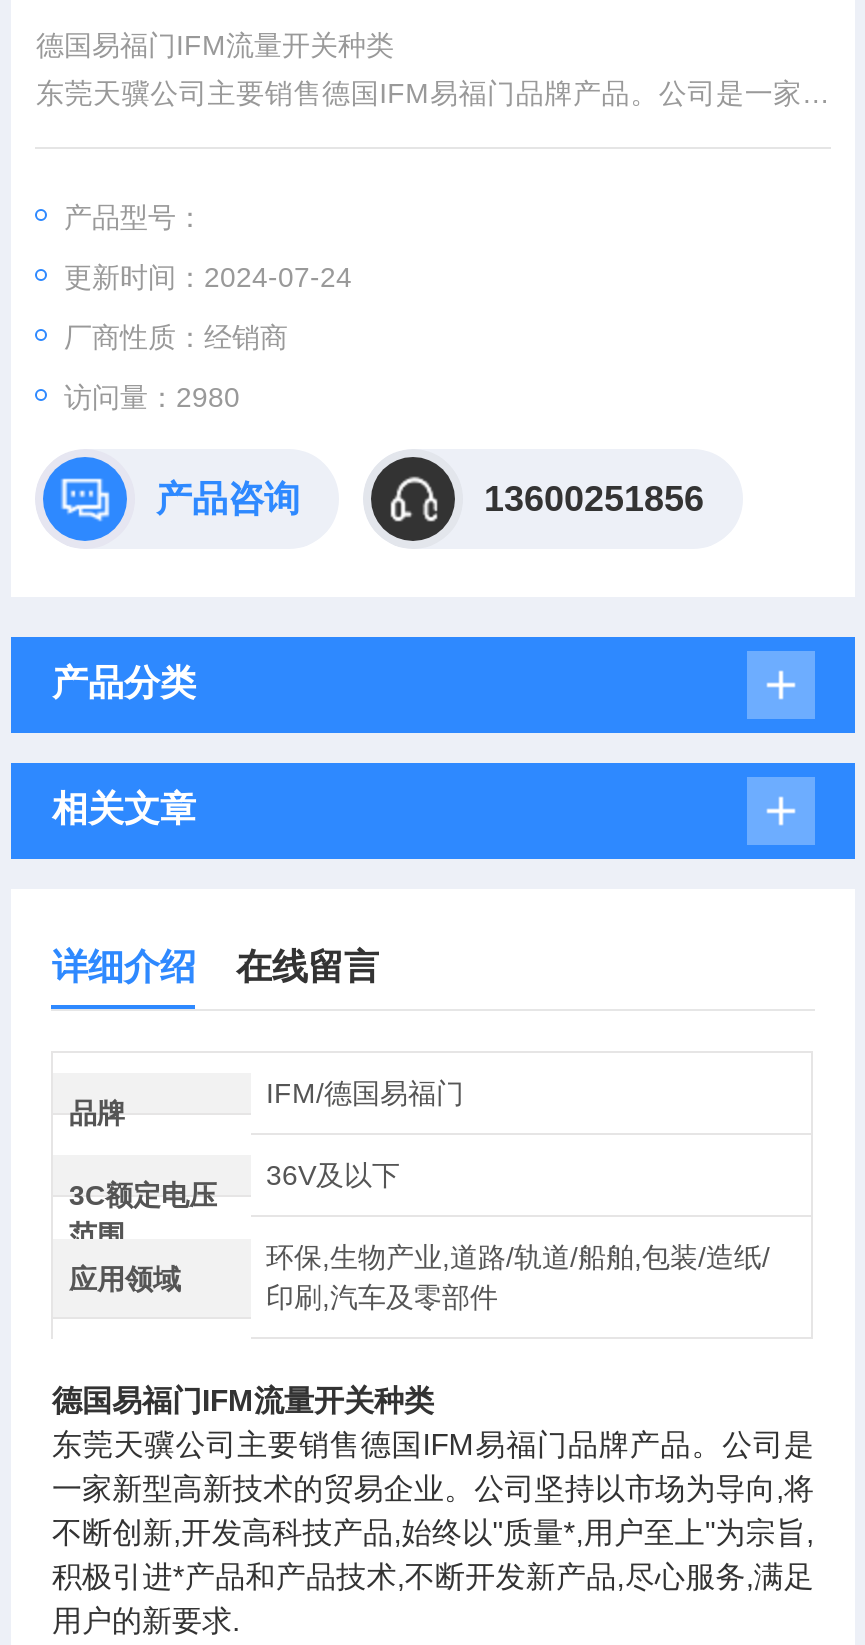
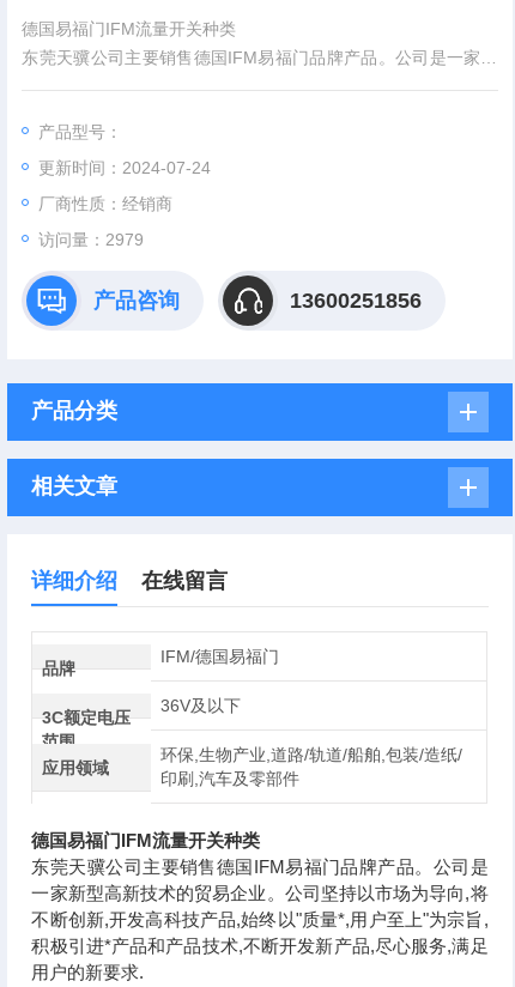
[64,381,240,413] 访问量：2980 -> [39,230,144,249] 访问量：2979

